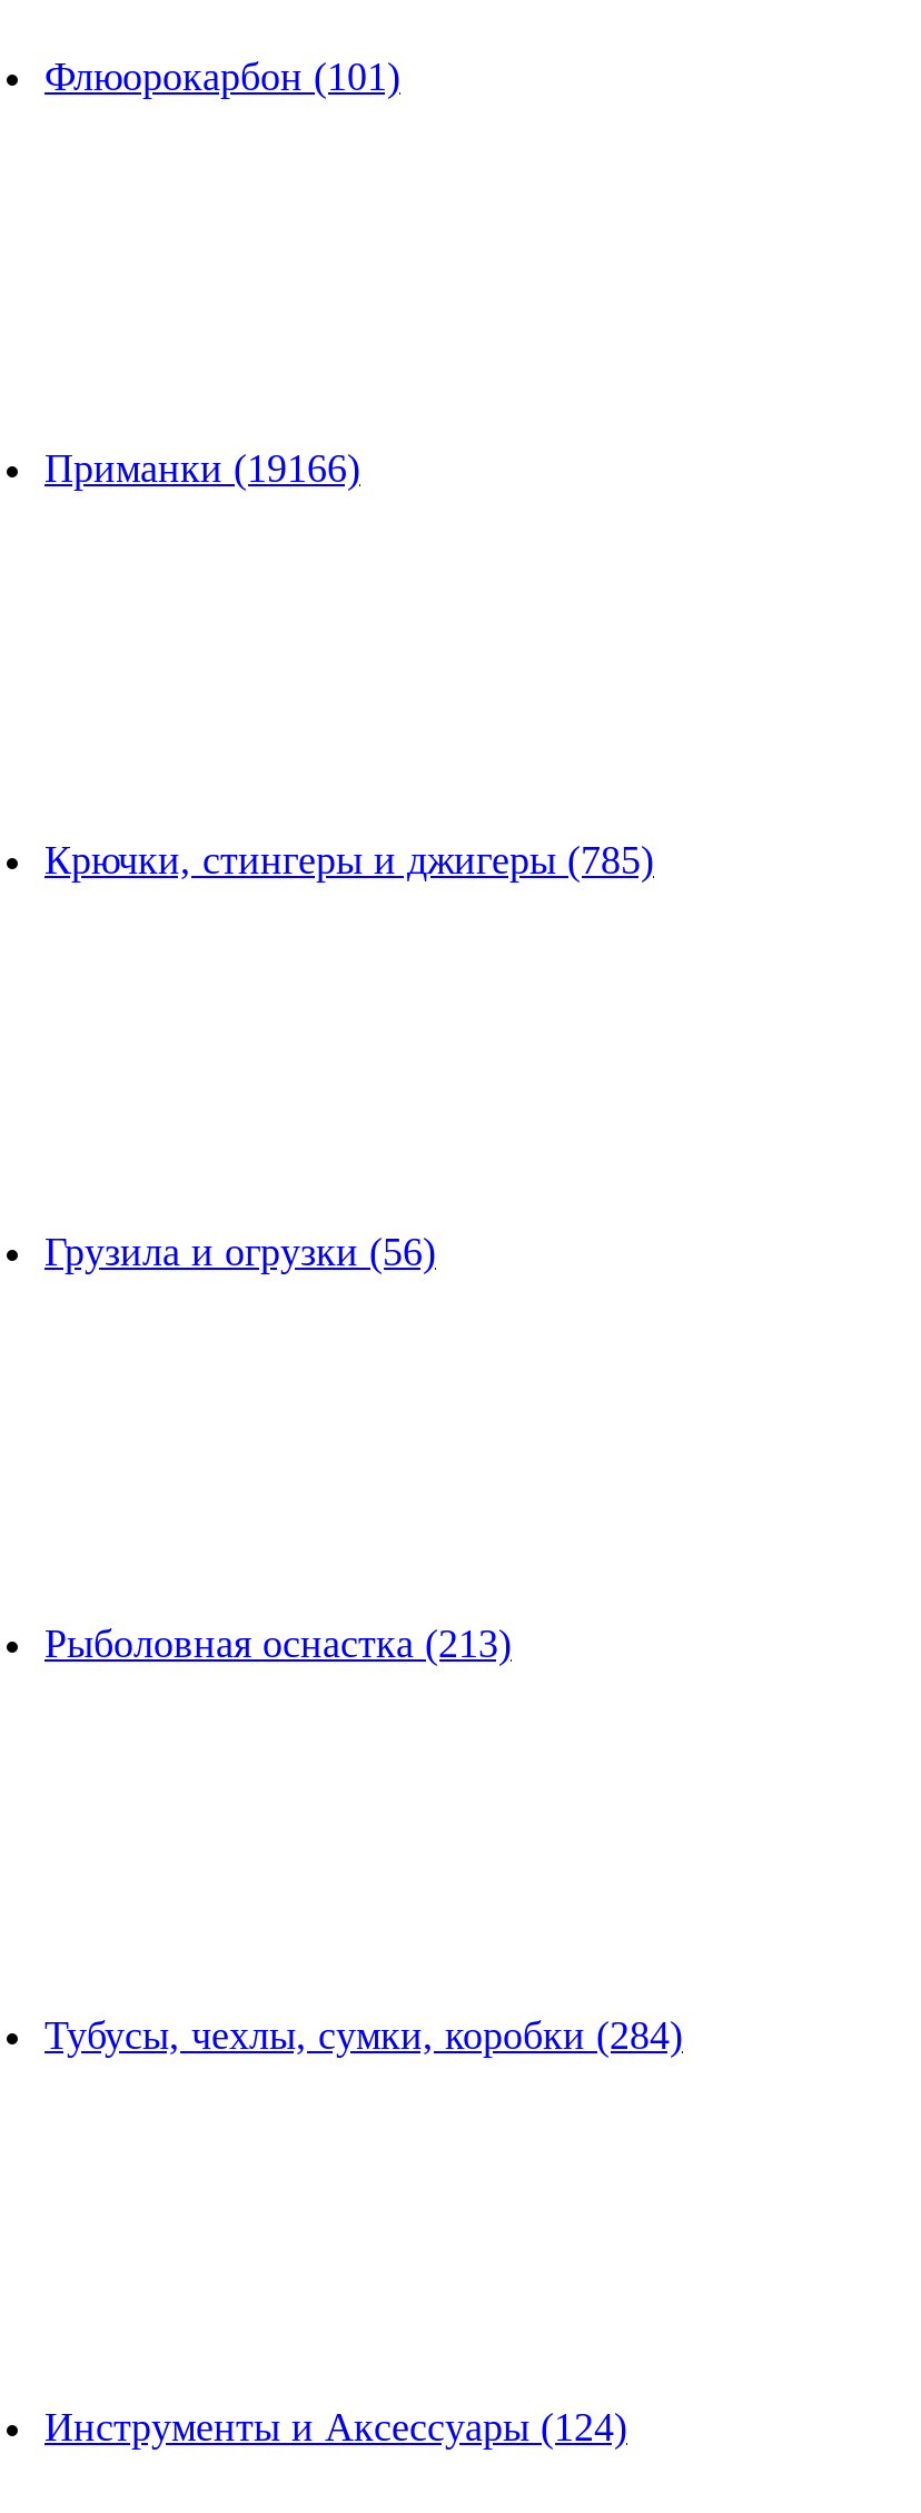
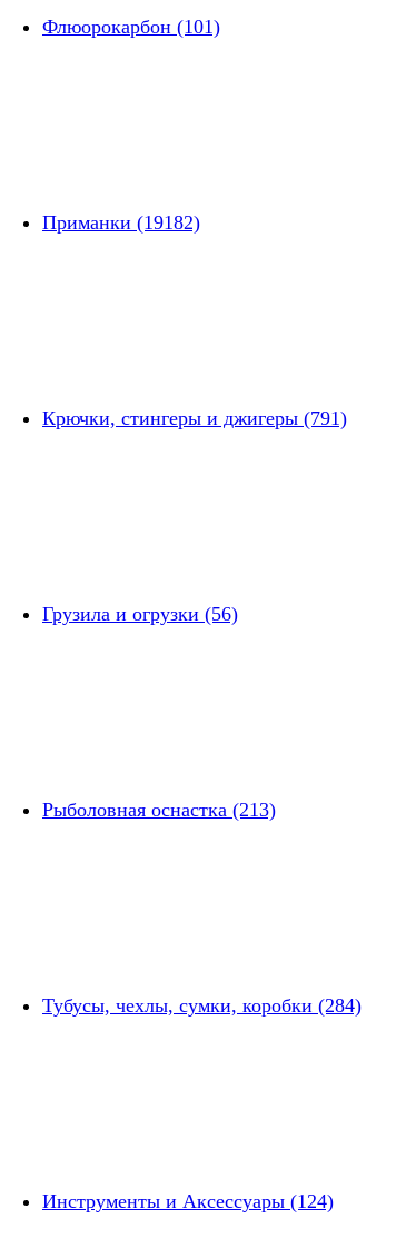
[44,446,360,491] Приманки (19166) -> [42,211,200,234] Приманки (19182)
[44,838,654,883] Крючки, стингеры и джигеры (785) -> [42,407,347,429] Крючки, стингеры и джигеры (791)

